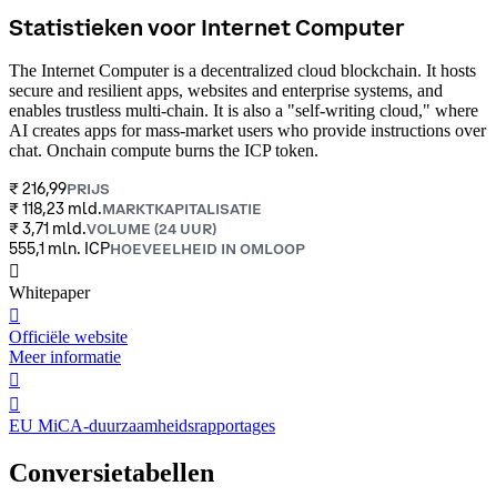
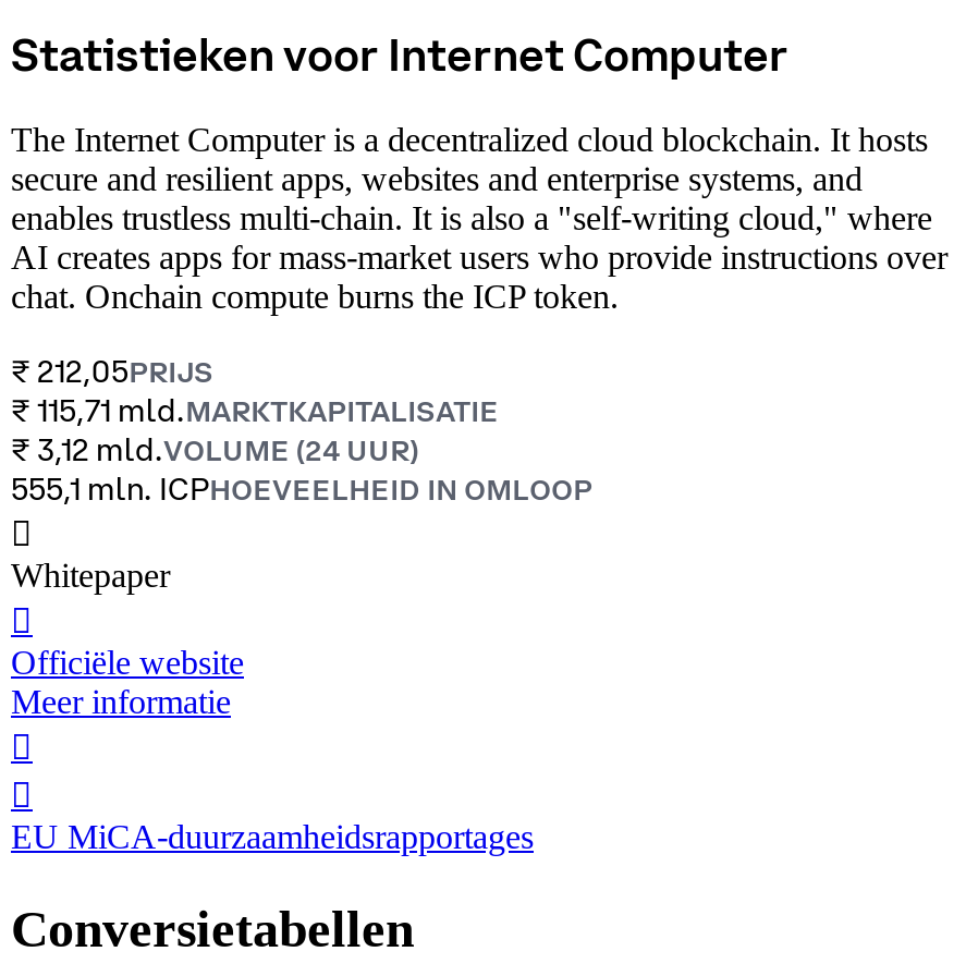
[9,178,110,198] ₹ 216,99PRIJS -> [11,351,213,390] ₹ 212,05PRIJS
[9,198,262,218] ₹ 118,23 mld.MARKTKAPITALISATIE -> [11,390,499,430] ₹ 115,71 mld.MARKTKAPITALISATIE
[9,218,216,238] ₹ 3,71 mld.VOLUME (24 UUR) -> [11,430,418,469] ₹ 3,12 mld.VOLUME (24 UUR)

